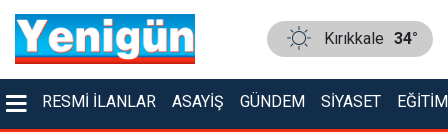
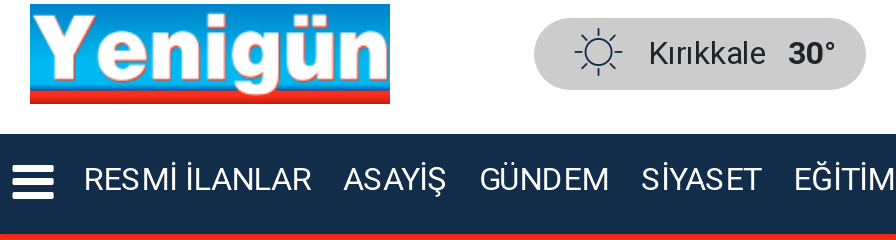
[324,29,418,48] Kırıkkale 34° -> [648,34,836,72] Kırıkkale 30°

